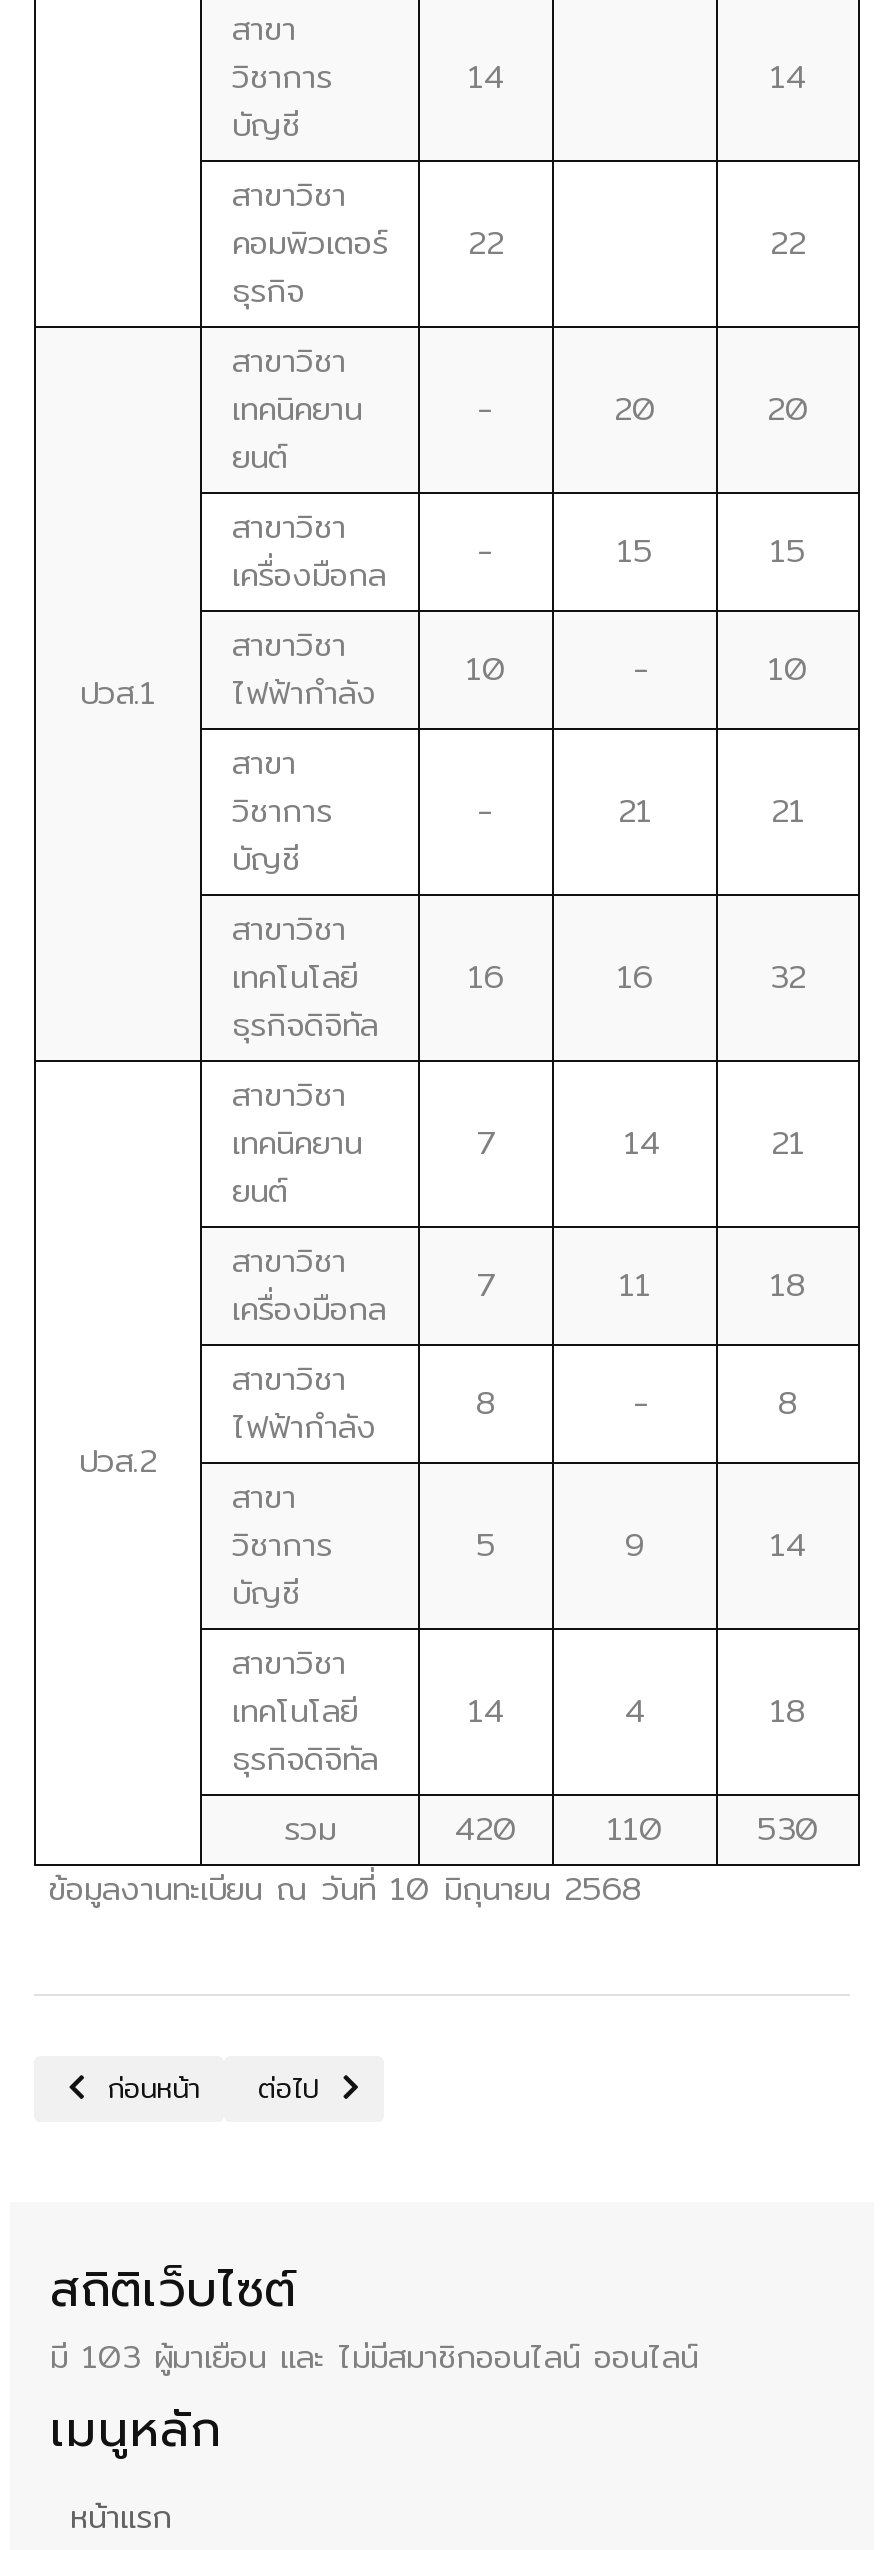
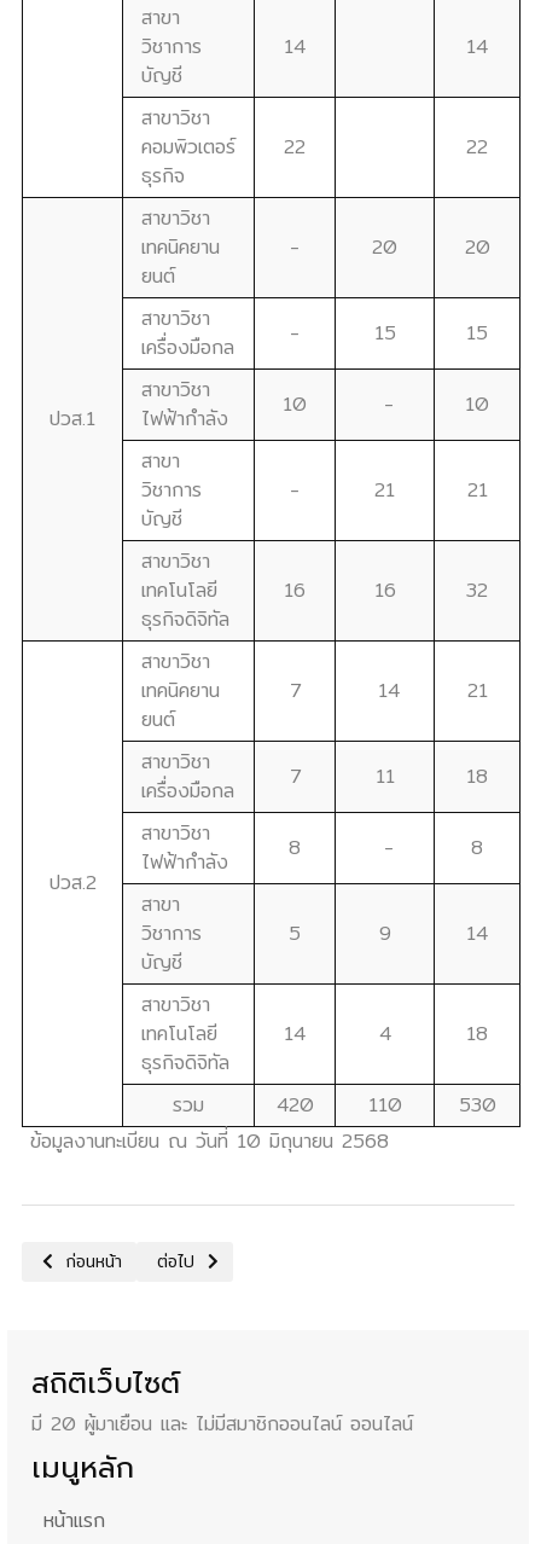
[50,2332,698,2382] มี 103 ผู้มาเยือน และ ไม่มีสมาชิกออนไลน์ ออนไลน์ -> [31,1409,413,1439] มี 20 ผู้มาเยือน และ ไม่มีสมาชิกออนไลน์ ออนไลน์

